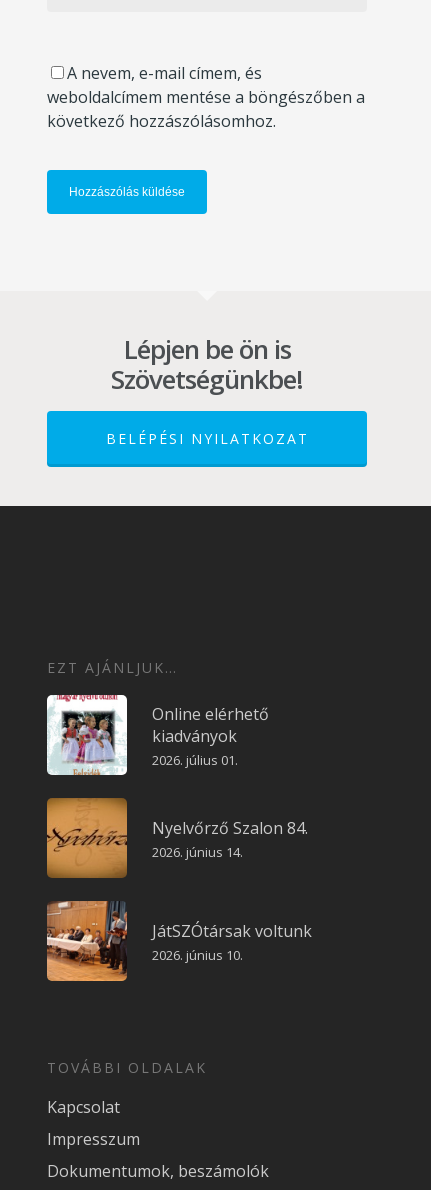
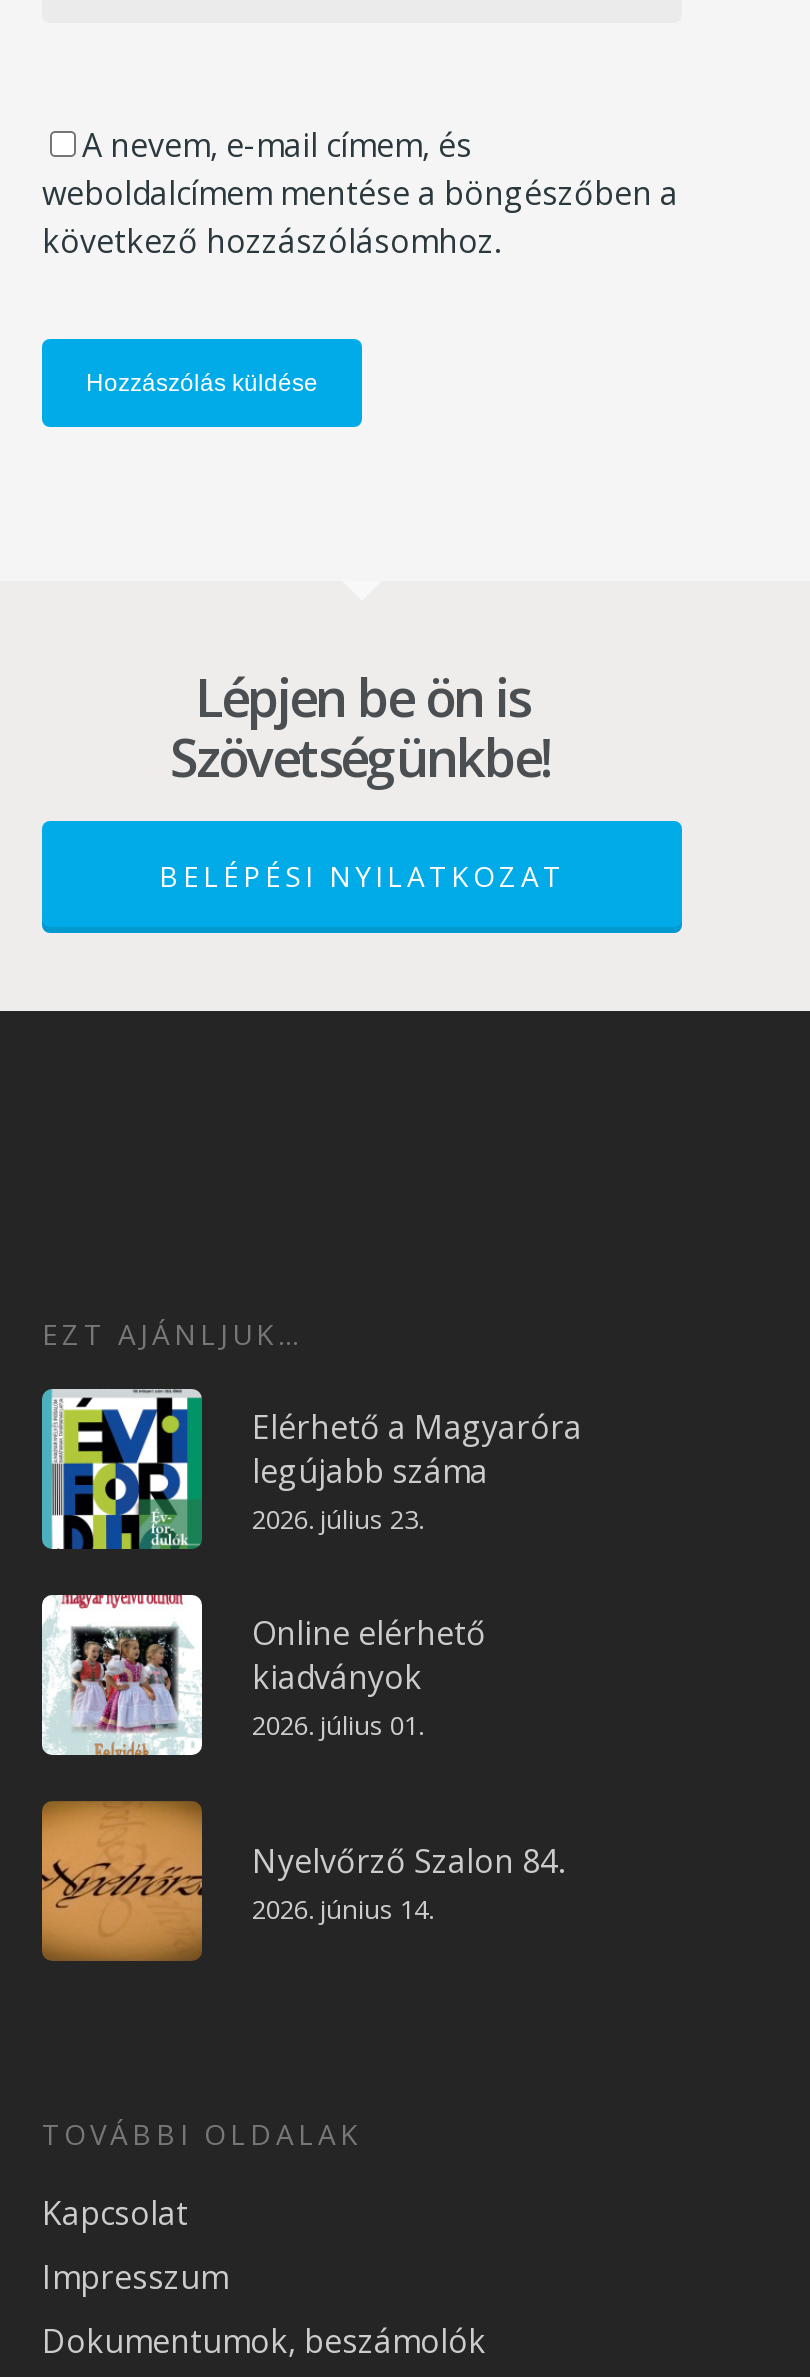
none -> [40,1389,582,1549] [image] | Elérhető a Magyaróra | legújabb száma | 2026. július 23.
moved [47,693,308,861] -> [42,1591,564,1928]: [image] | Online elérhető | kiadványok | 2026. július 01. | Nyelvőrző Szalon 84. | 2026. június 14.
[46,901,312,981] [image] | JátSZÓtársak voltunk | 2026. június 10. -> none

